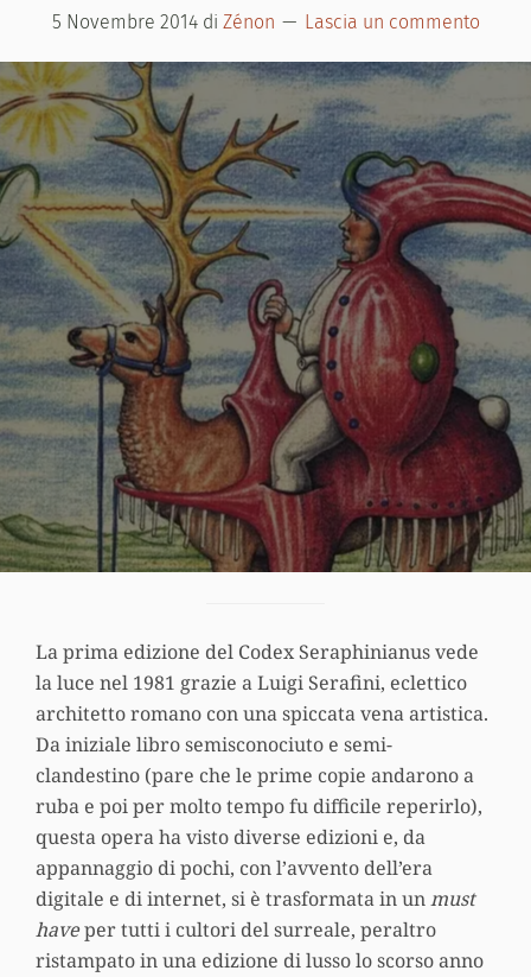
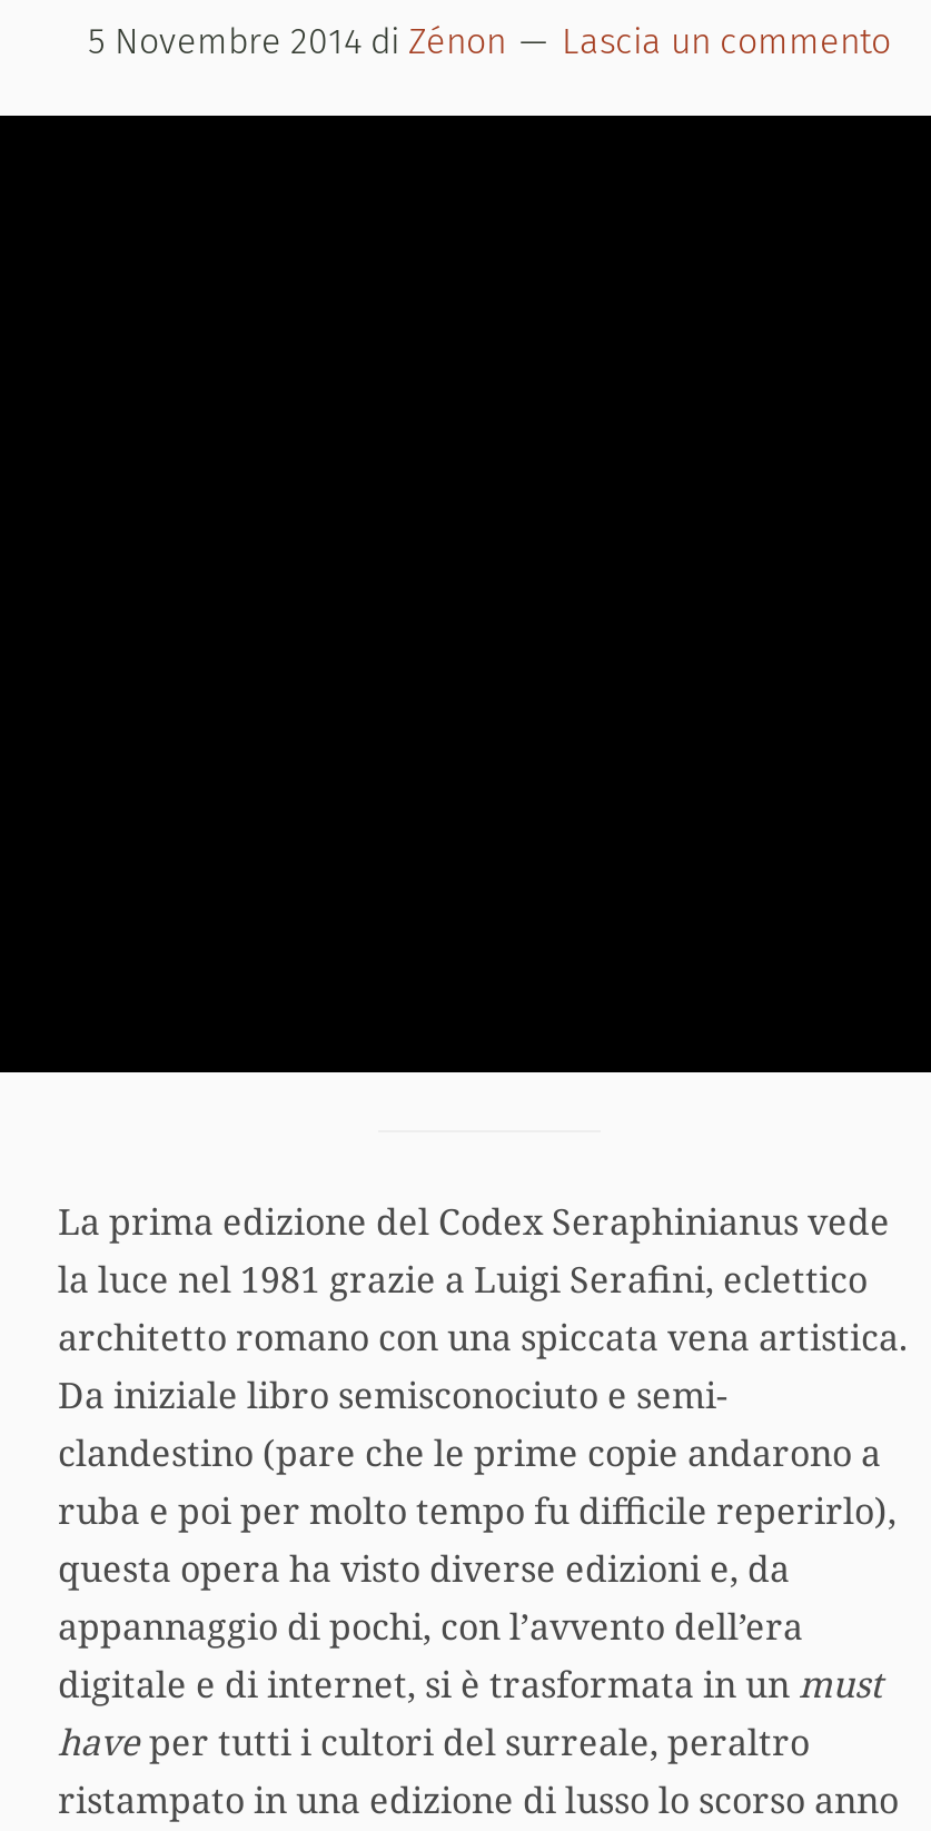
[4,61,527,573] [image] -> none

